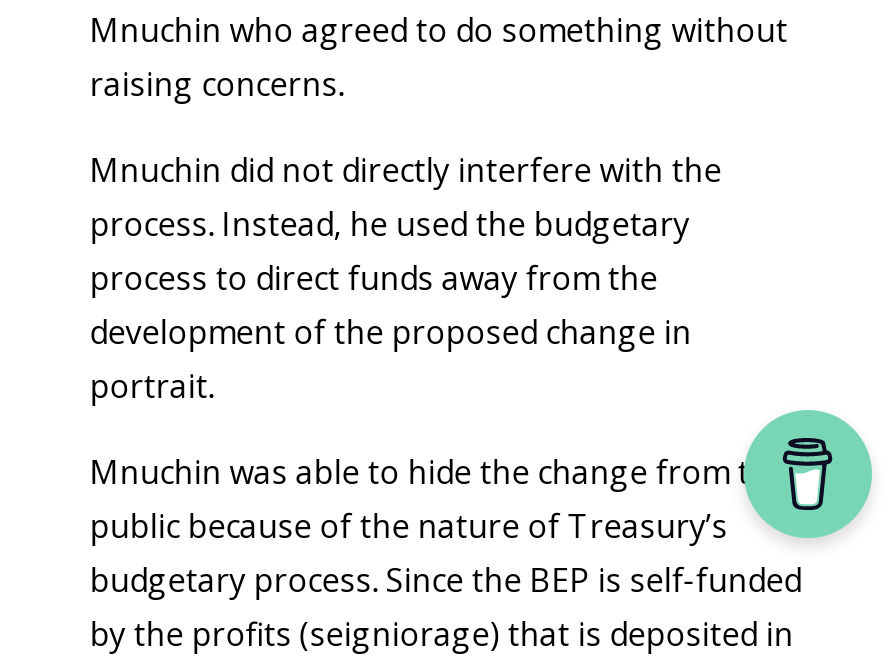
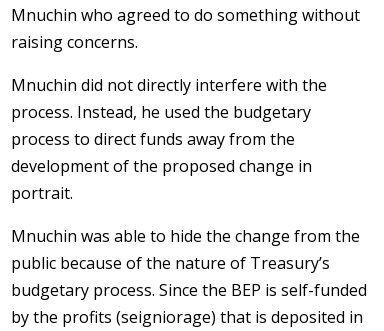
[746,408,876,546] [image] -> none

